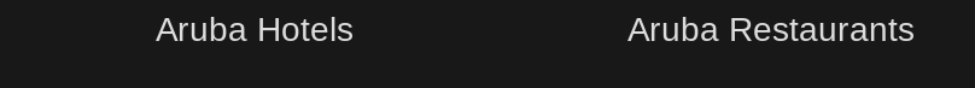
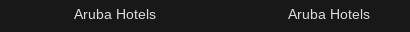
[627,11,915,49] Aruba Restaurants -> [288,6,370,22] Aruba Hotels

